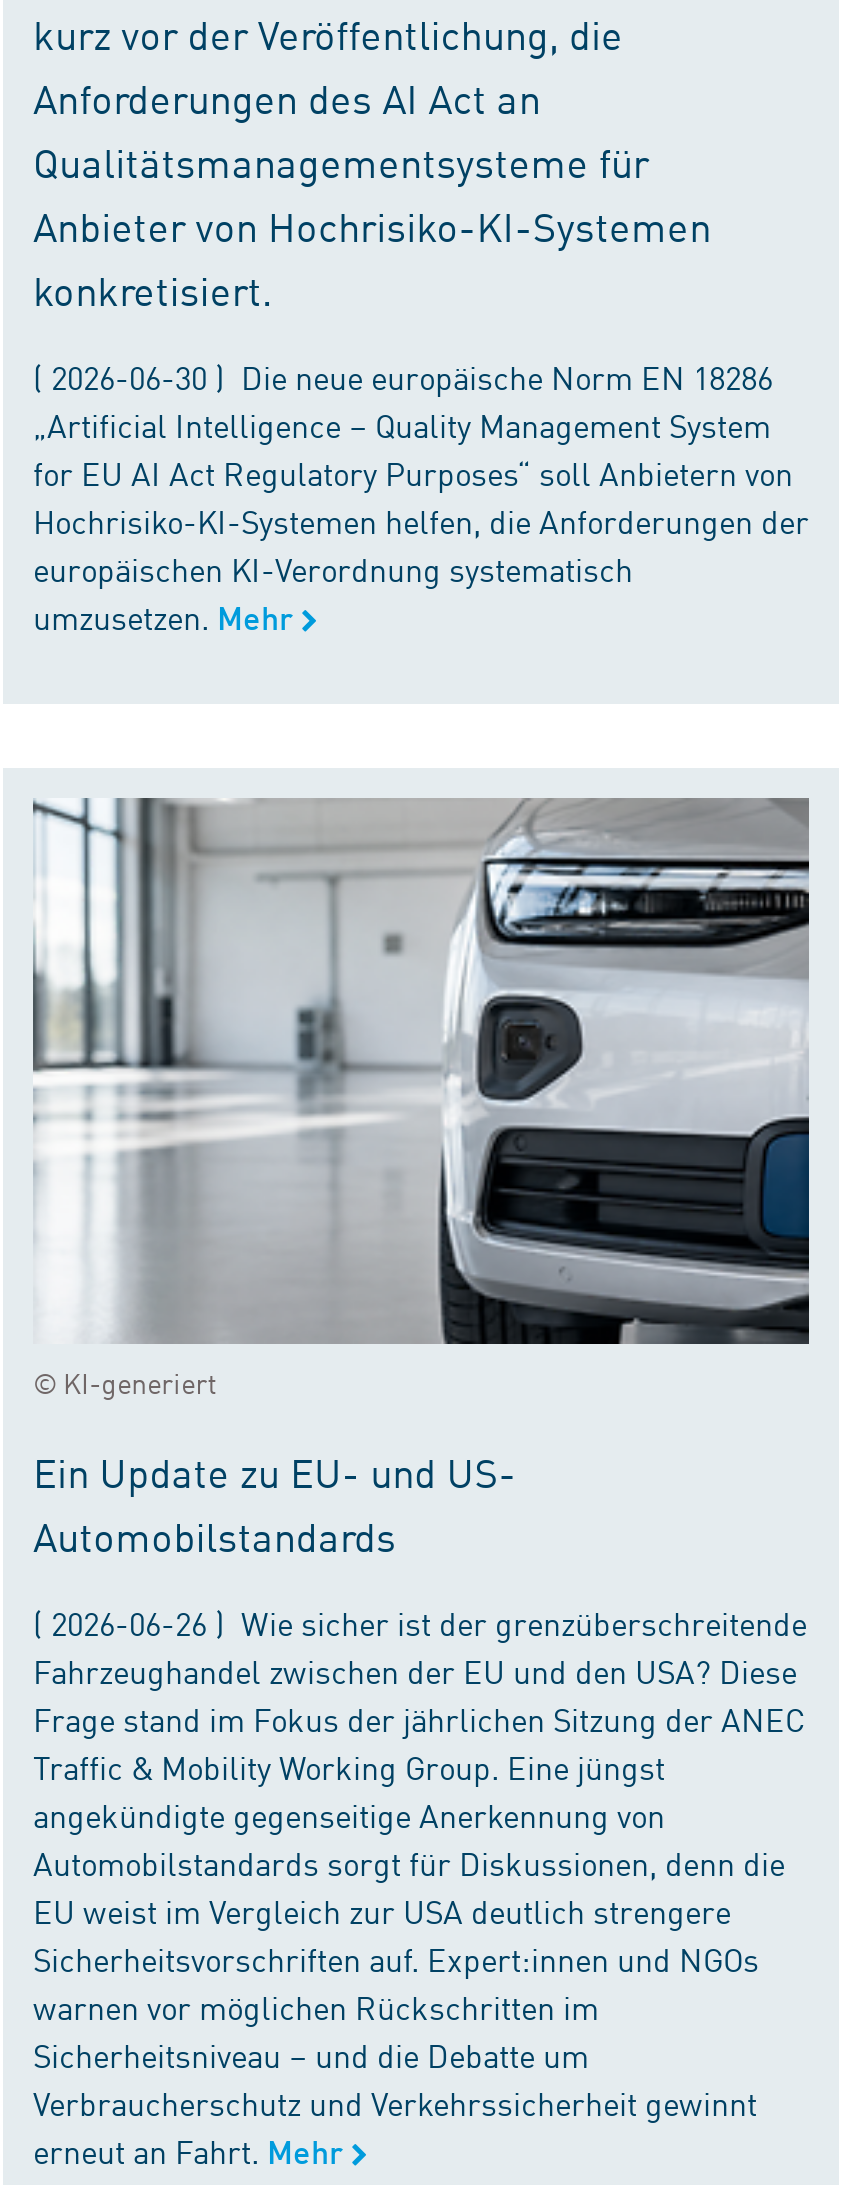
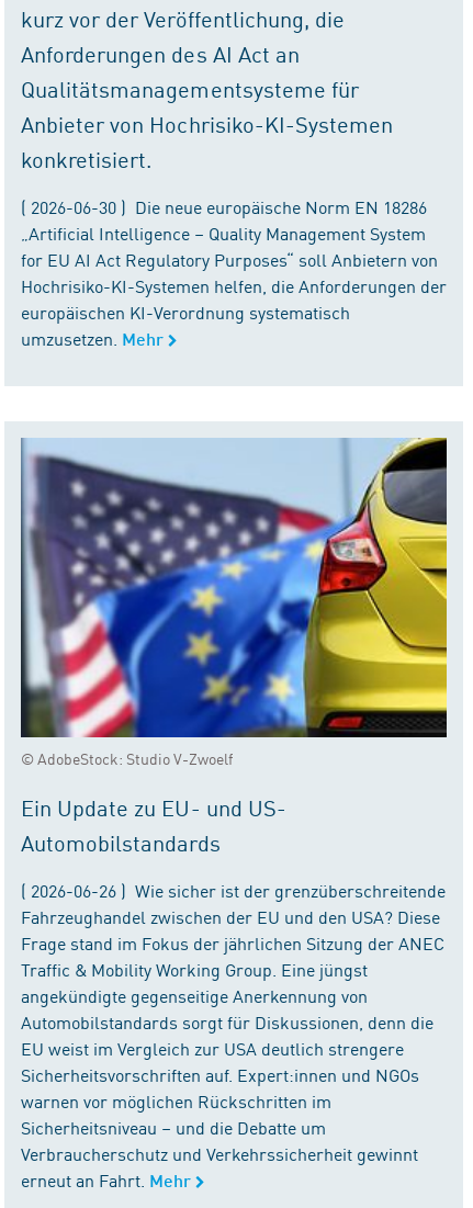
[33,796,811,1402] [image] | © KI-generiert -> [20,437,448,769] [image] | © AdobeStock: Studio V-Zwoelf

